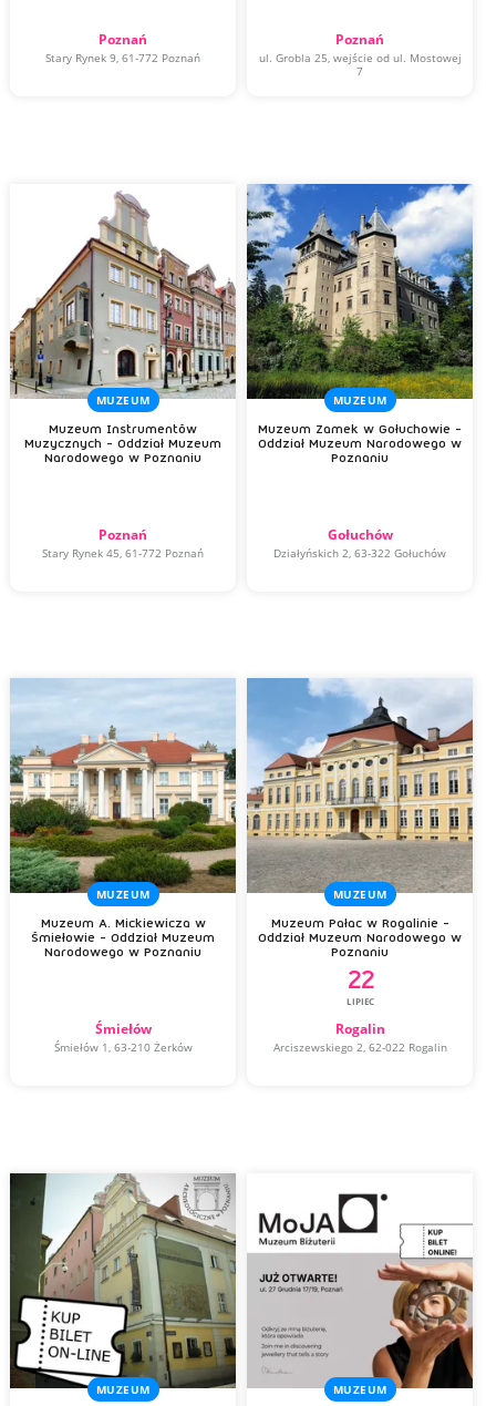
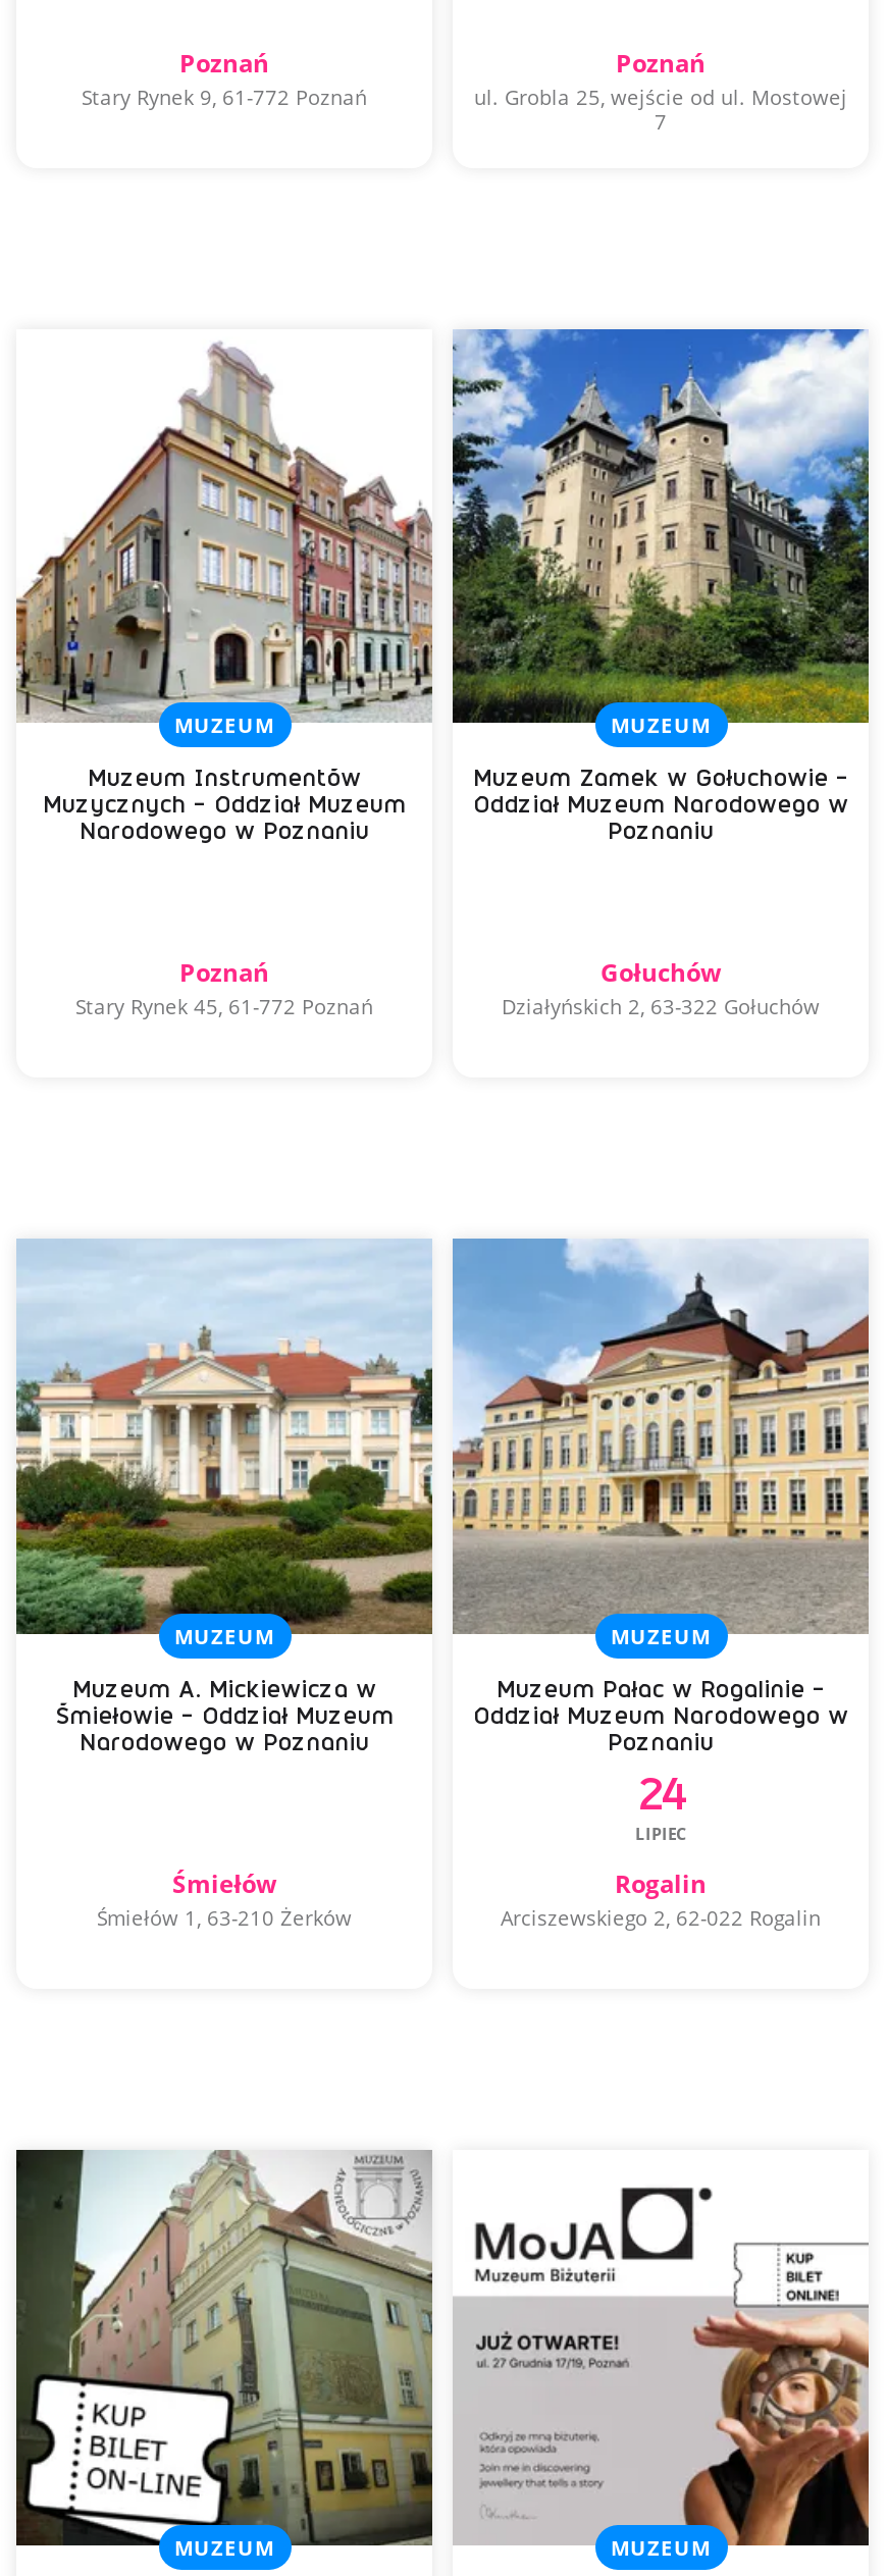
[346,966,374,995] 22 -> [635,1769,686,1822] 24

